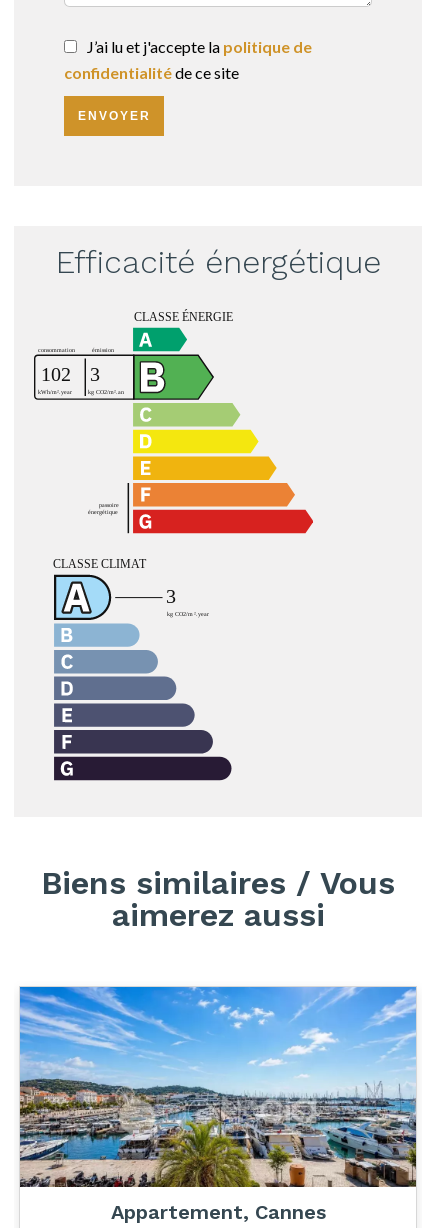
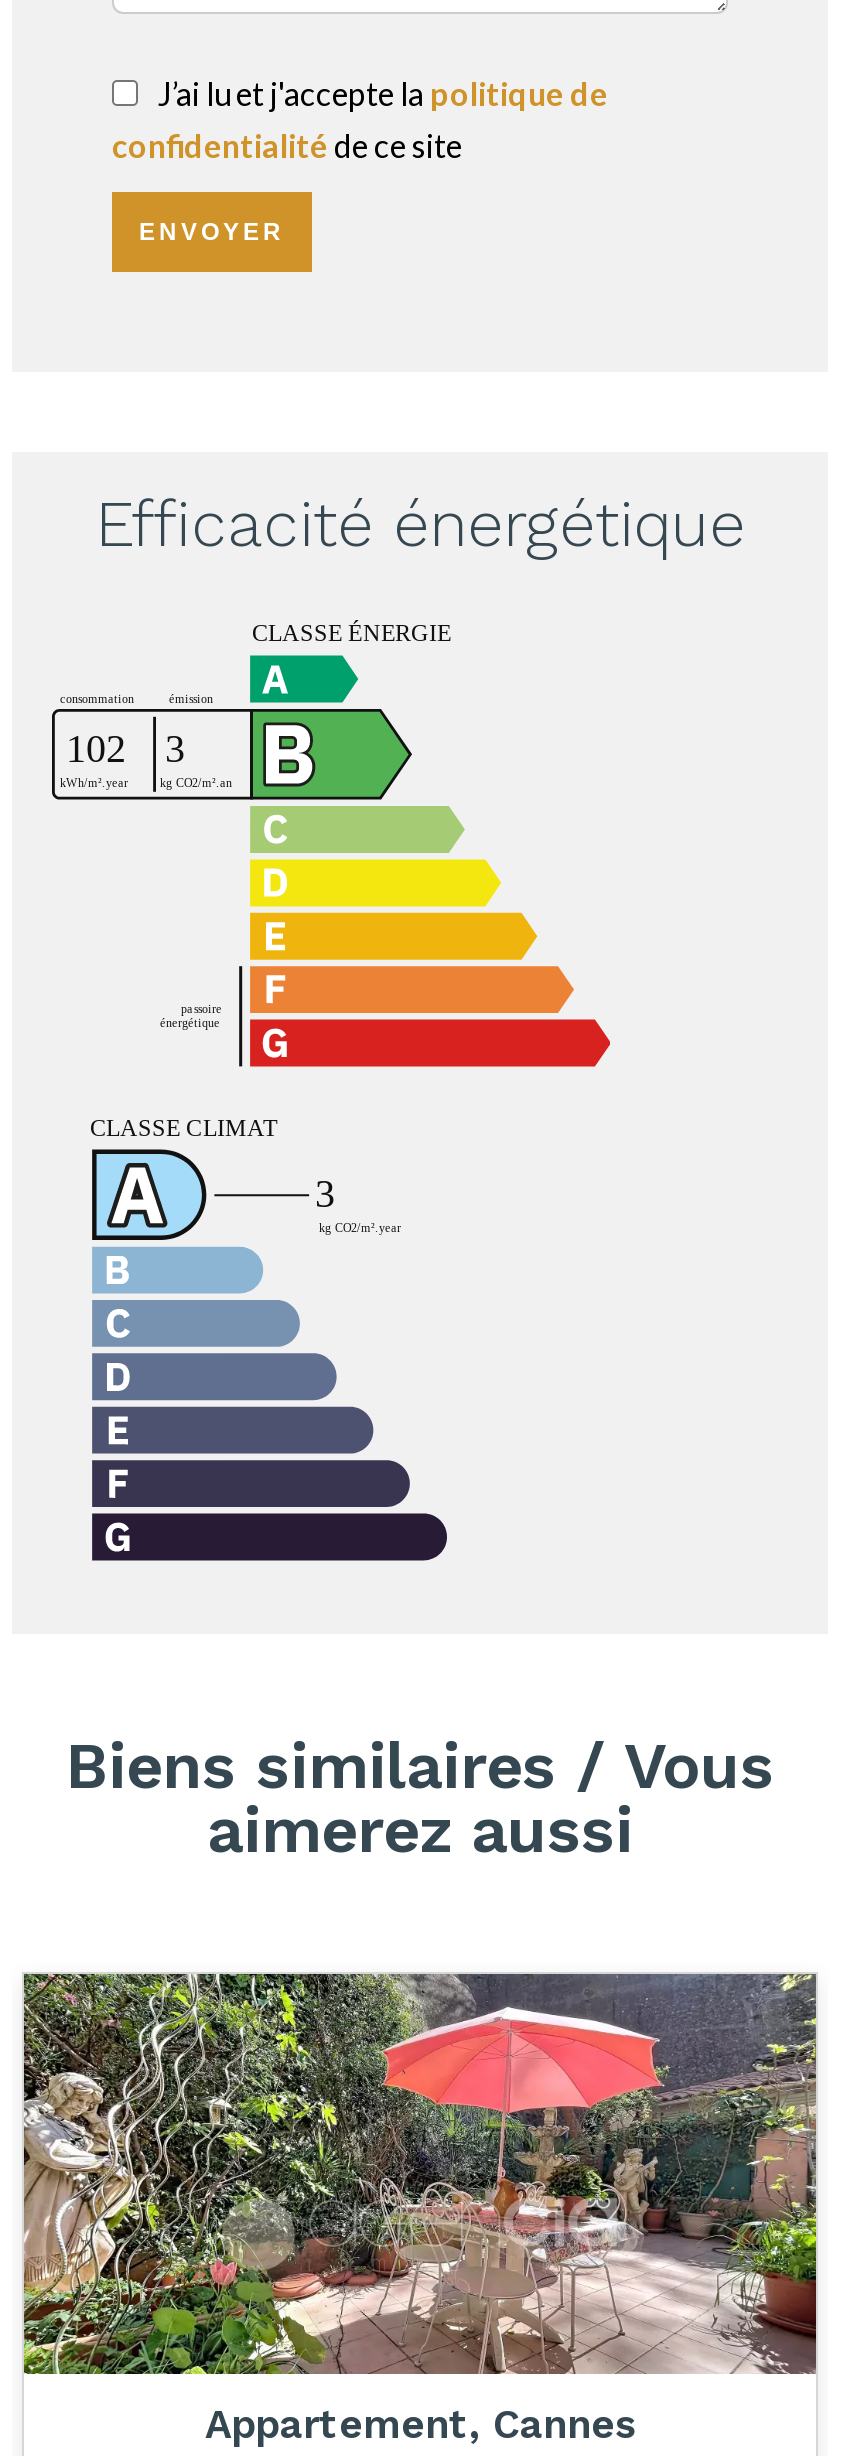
[19,986,417,1188] [image] -> [22,1972,818,2376] [image]

